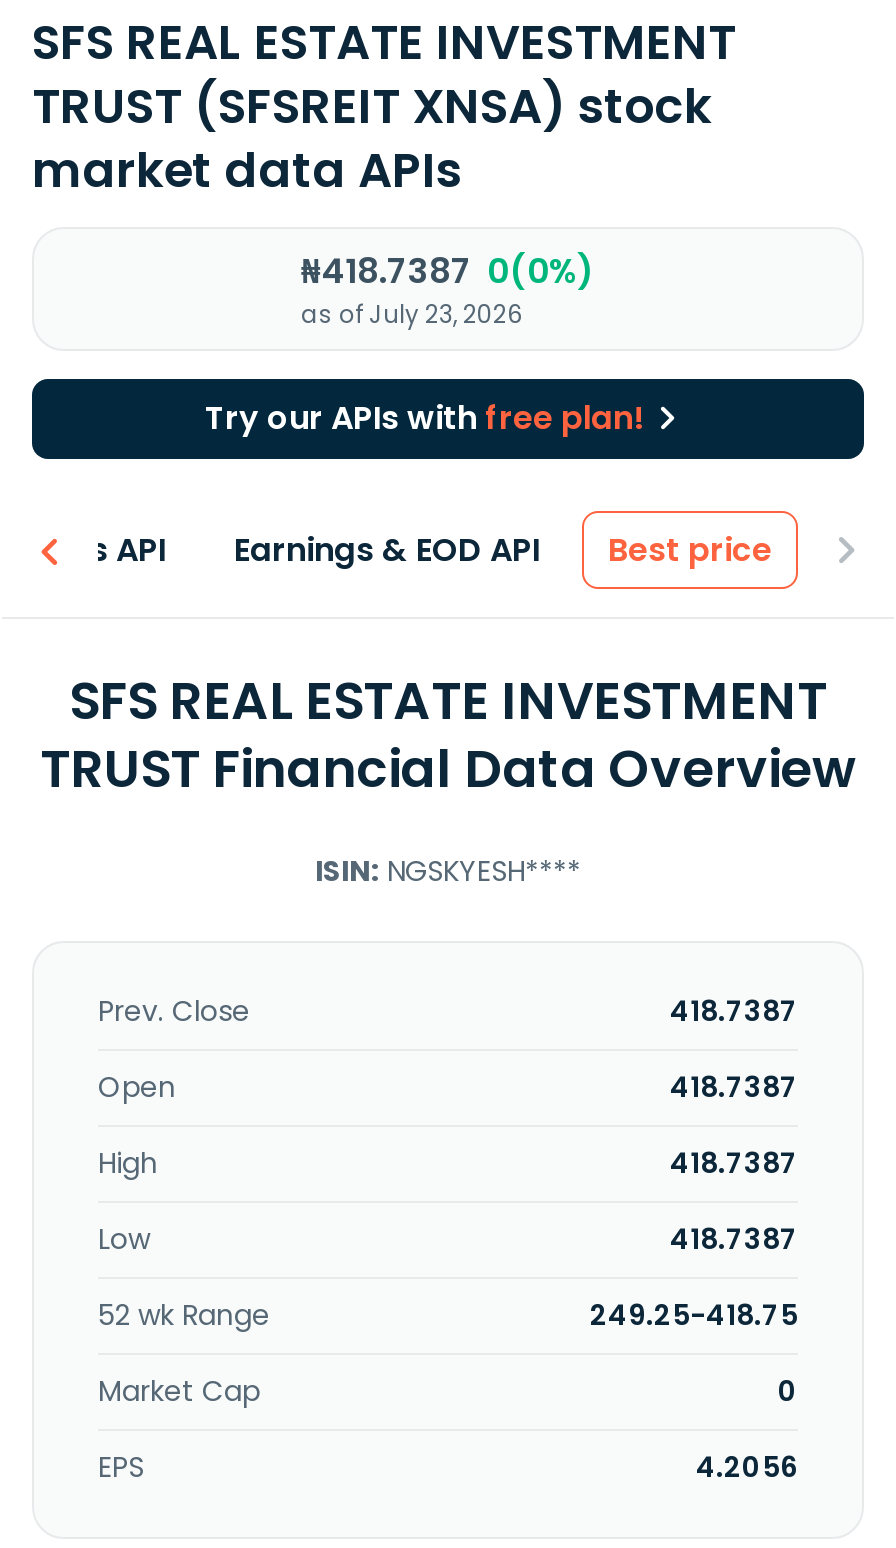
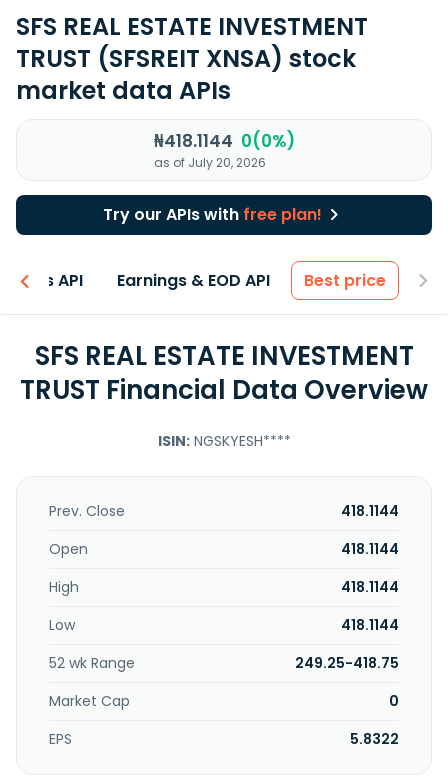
[301,247,595,295] ₦418.7387 0(0%) -> [153,129,294,153] ₦418.1144 0(0%)
[301,297,523,331] as of July 23, 2026 -> [153,154,265,171] as of July 20, 2026
[670,991,798,1031] 418.7387 -> [341,501,399,521] 418.1144
[670,1067,798,1107] 418.7387 -> [341,539,399,559] 418.1144
[670,1143,798,1183] 418.7387 -> [341,577,399,597] 418.1144
[670,1219,798,1259] 418.7387 -> [341,615,399,635] 418.1144
[696,1447,798,1487] 4.2056 -> [350,729,399,749] 5.8322

